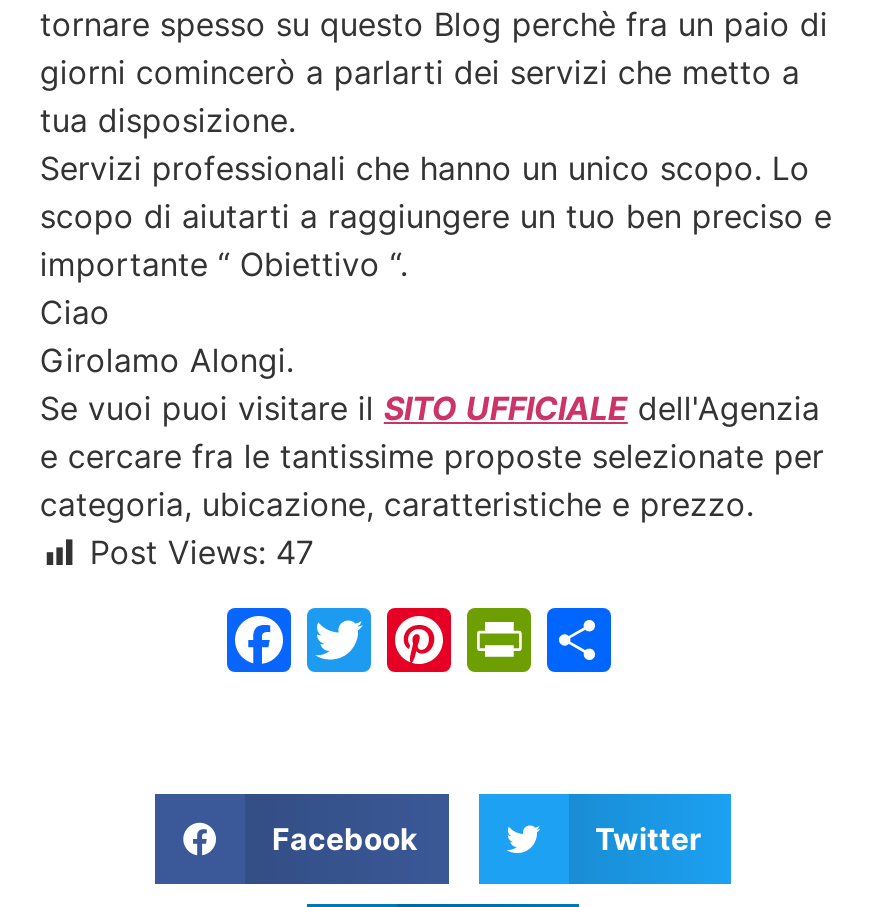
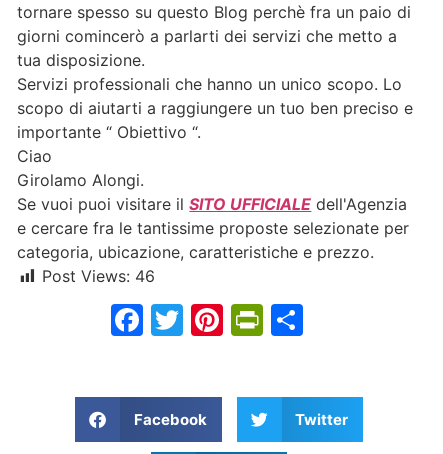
[90,532,314,572] Post Views: 47 -> [42,266,155,286] Post Views: 46

